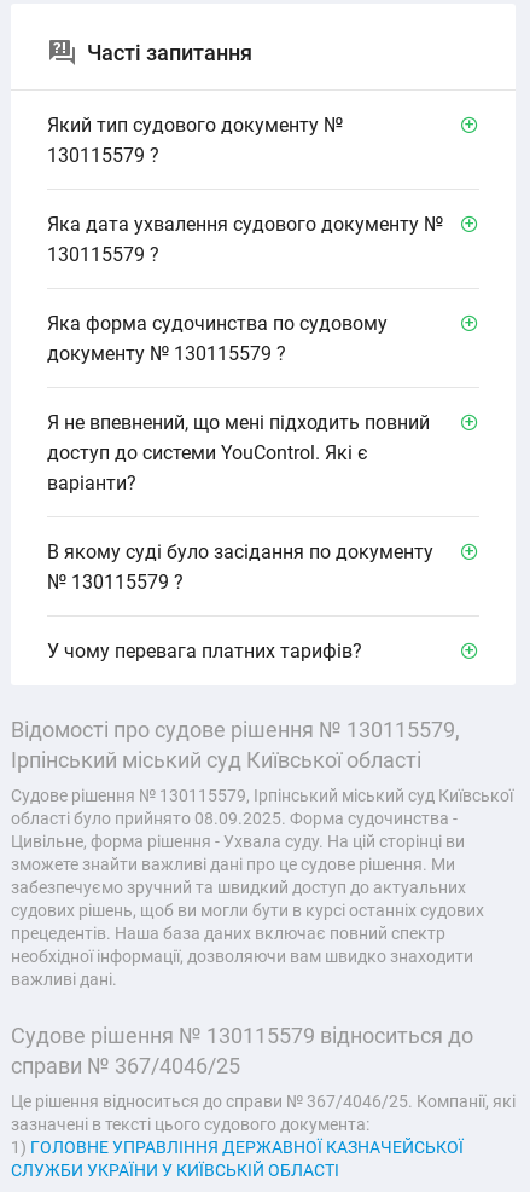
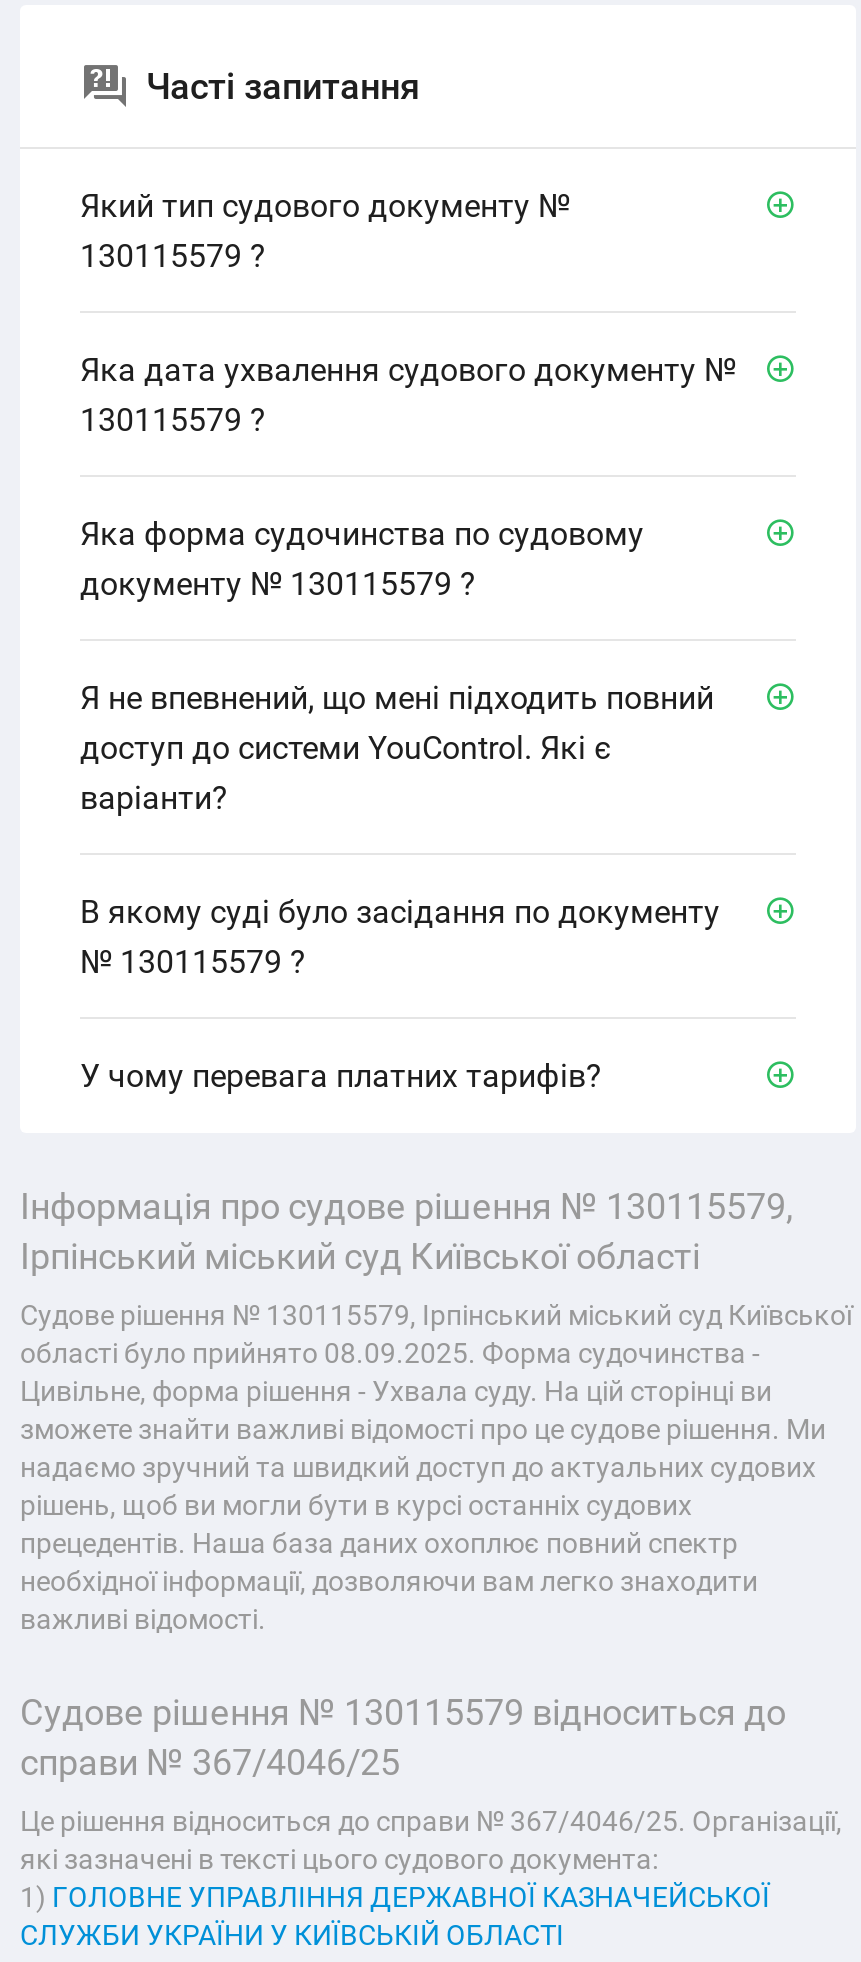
[11,716,460,742] Відомості про судове рішення № 130115579, -> [20,1184,794,1226] Інформація про судове рішення № 130115579,
[11,854,484,988] зможете знайти важливі дані про це судове рішення. Ми | забезпечуємо зручний та швидкий доступ до актуальних | судових рішень, щоб ви могли бути в курсі останніх судових | прецедентів. Наша база даних включає повний спектр | необхідної інформації, дозволяючи вам швидко знаходити | важливі дані. -> [20,1412,826,1634] зможете знайти важливі відомості про це судове рішення. Ми | надаємо зручний та швидкий доступ до актуальних судових | рішень, щоб ви могли бути в курсі останніх судових | прецедентів. Наша база даних охоплює повний спектр | необхідної інформації, дозволяючи вам легко знаходити | важливі відомості.
[11,1091,516,1133] Це рішення відноситься до справи № 367/4046/25. Компанії, які | зазначені в тексті цього судового документа: -> [20,1804,842,1874] Це рішення відноситься до справи № 367/4046/25. Організації, | які зазначені в тексті цього судового документа:

